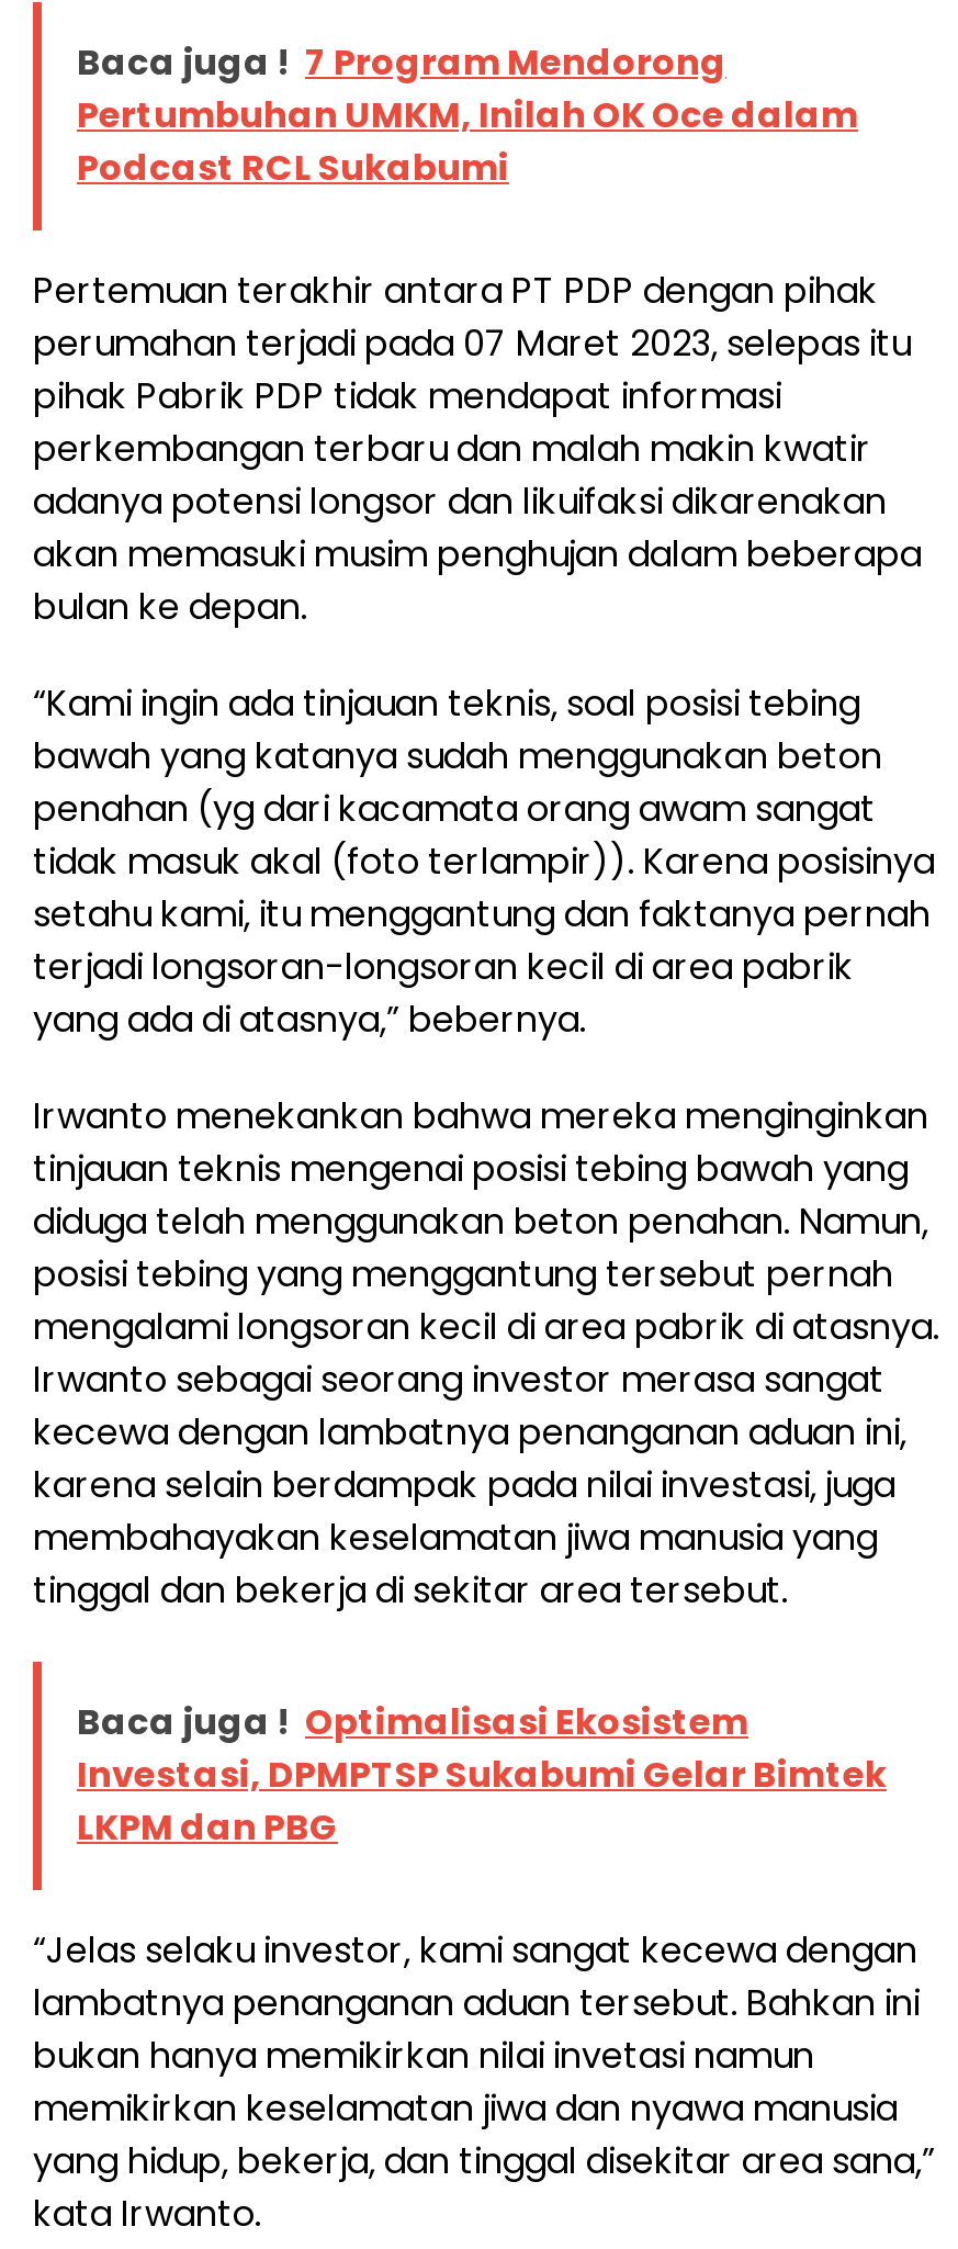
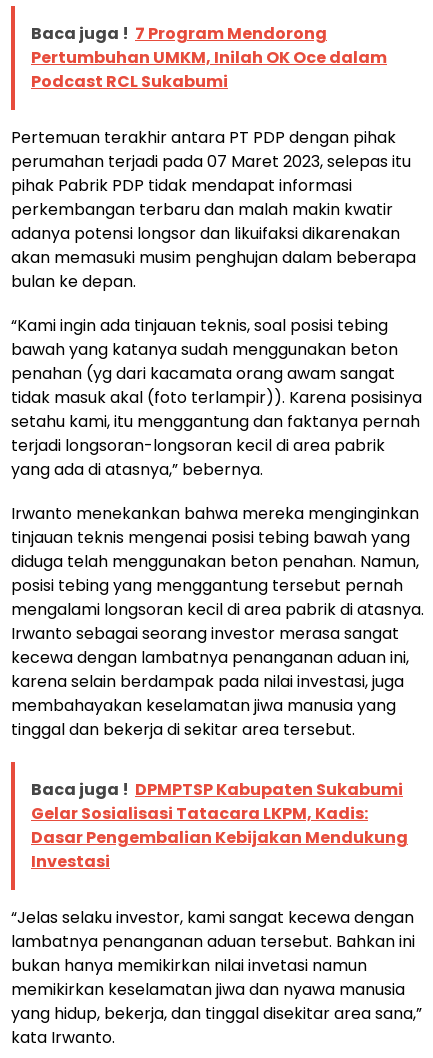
[77,1697,887,1853] Baca juga ! Optimalisasi Ekosistem | Investasi, DPMPTSP Sukabumi Gelar Bimtek | LKPM dan PBG -> [31,778,408,873] Baca juga ! DPMPTSP Kabupaten Sukabumi | Gelar Sosialisasi Tatacara LKPM, Kadis: | Dasar Pengembalian Kebijakan Mendukung | Investasi

